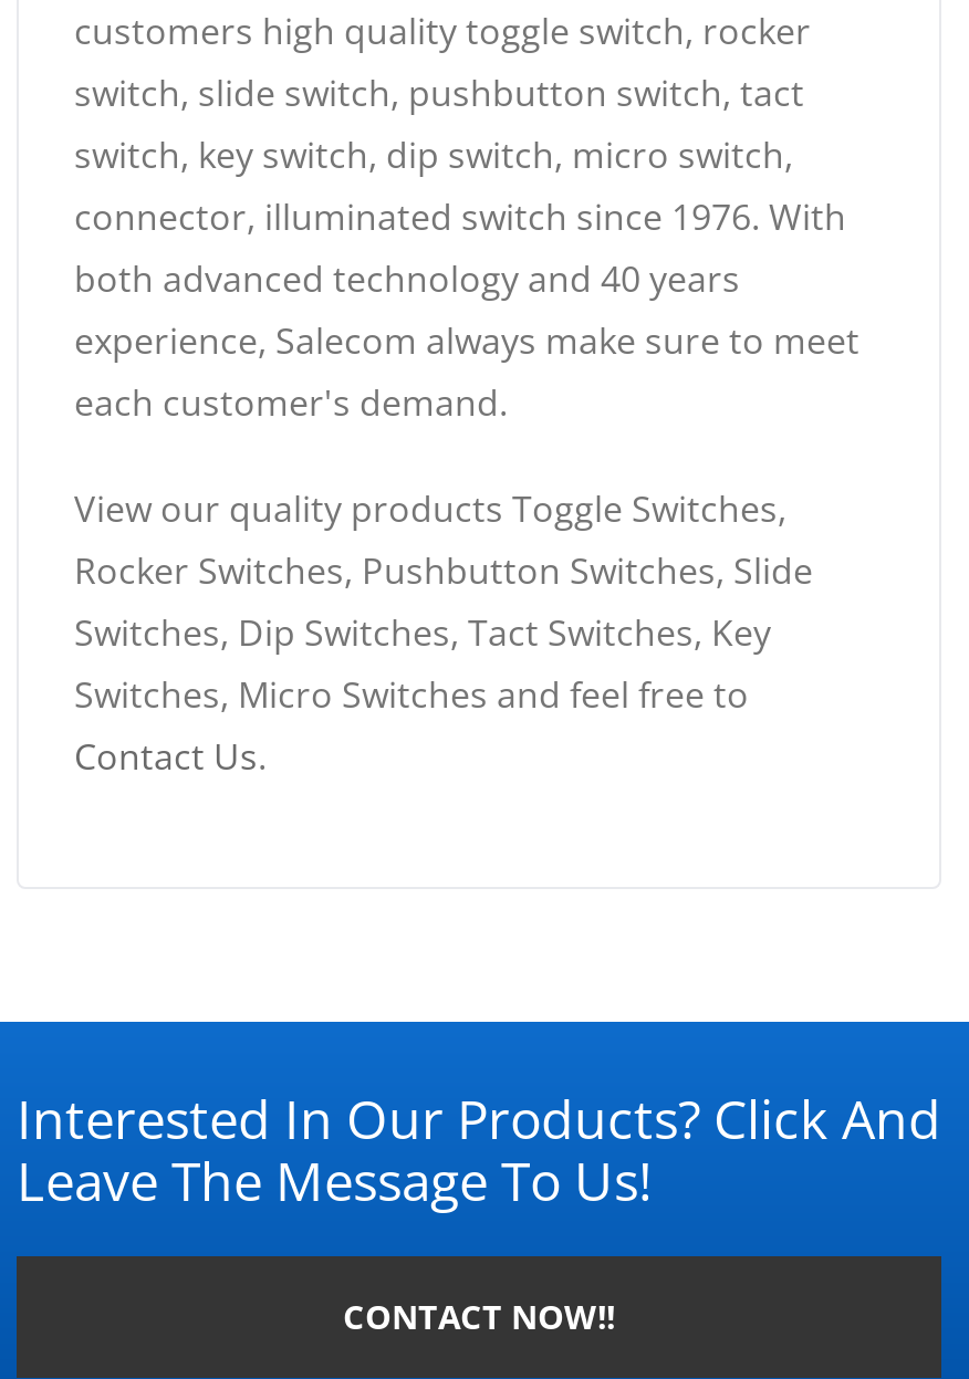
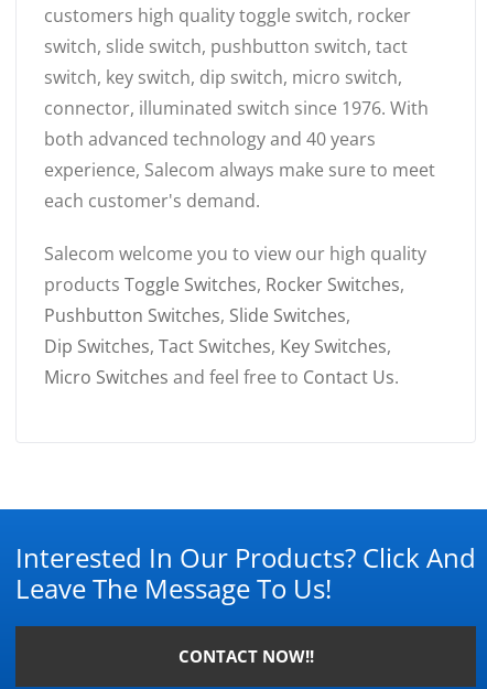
[74,484,813,781] View our quality products Toggle Switches, | Rocker Switches, Pushbutton Switches, Slide | Switches, Dip Switches, Tact Switches, Key | Switches, Micro Switches and feel free to | Contact Us. -> [44,241,426,389] Salecom welcome you to view our high quality | products Toggle Switches, Rocker Switches, | Pushbutton Switches, Slide Switches, | Dip Switches, Tact Switches, Key Switches, | Micro Switches and feel free to Contact Us.

